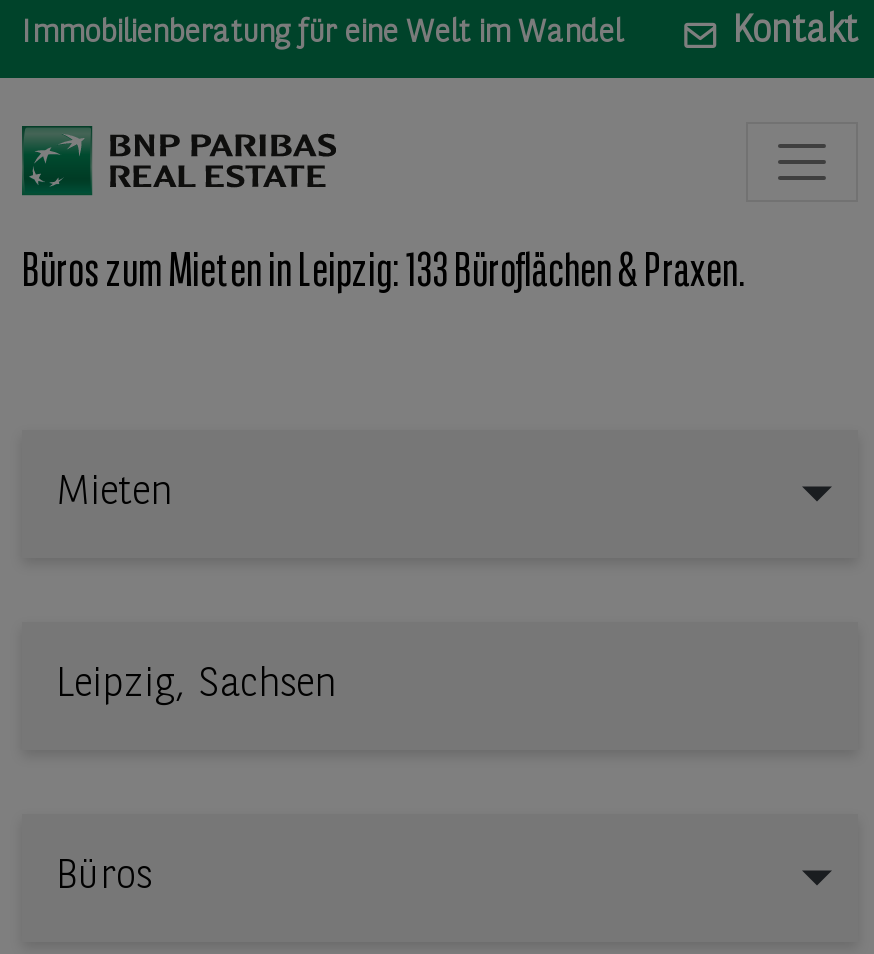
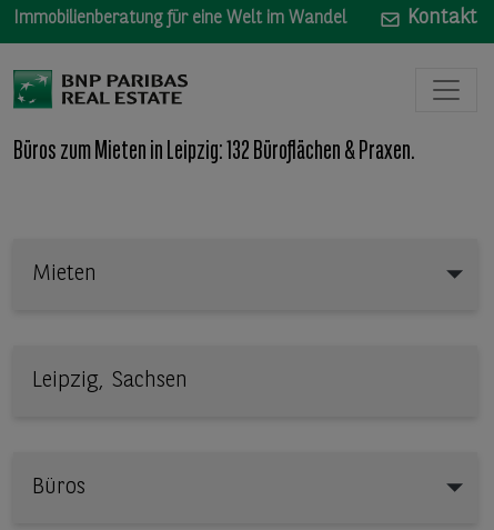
[22,249,746,297] Büros zum Mieten in Leipzig: 133 Büroflächen & Praxen. -> [13,138,415,165] Büros zum Mieten in Leipzig: 132 Büroflächen & Praxen.

